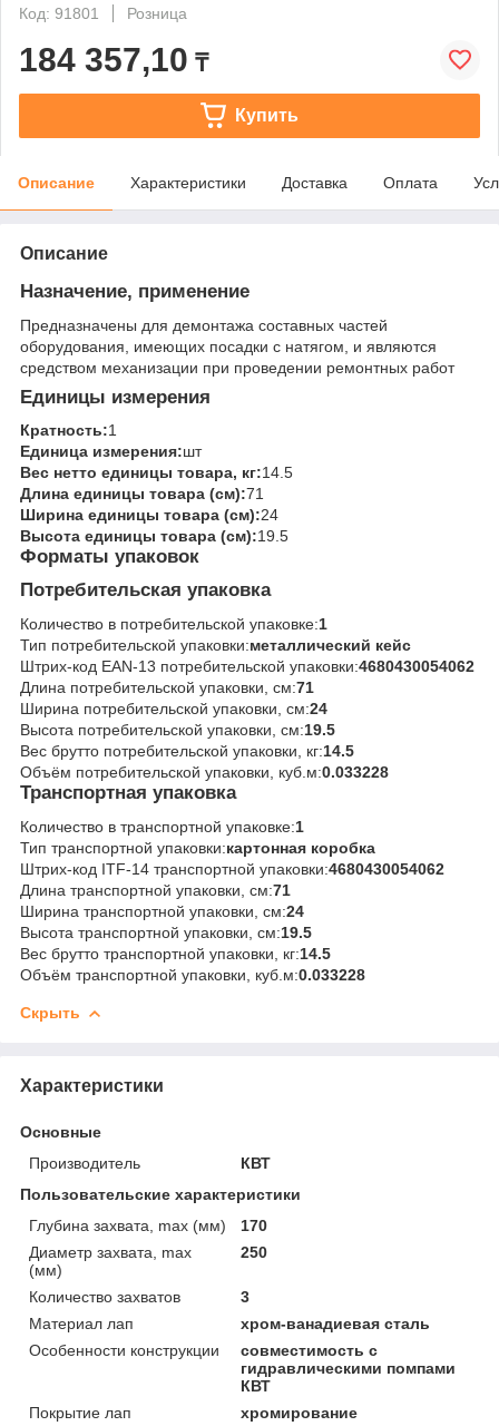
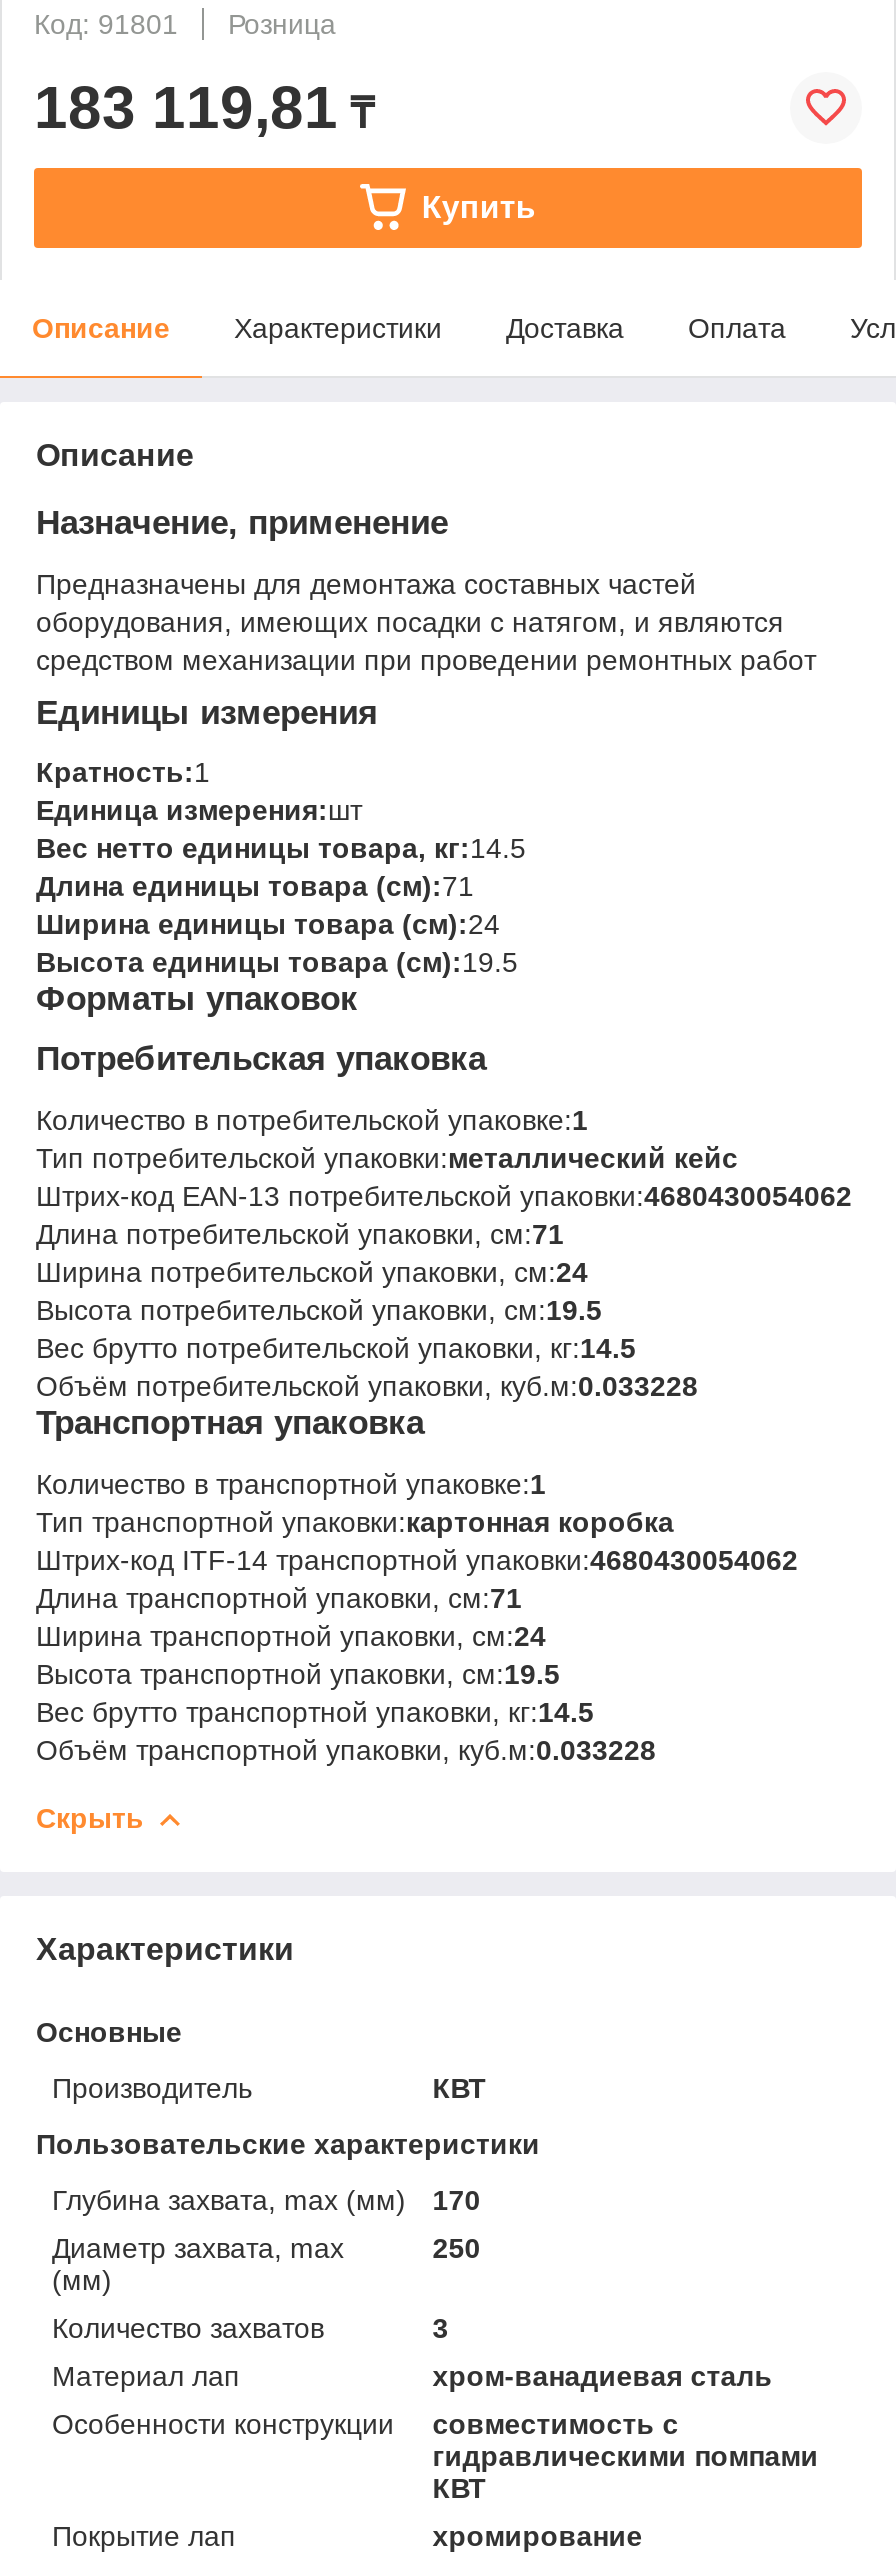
[19,41,208,78] 184 357,10 ₸ -> [34,74,374,140] 183 119,81 ₸

